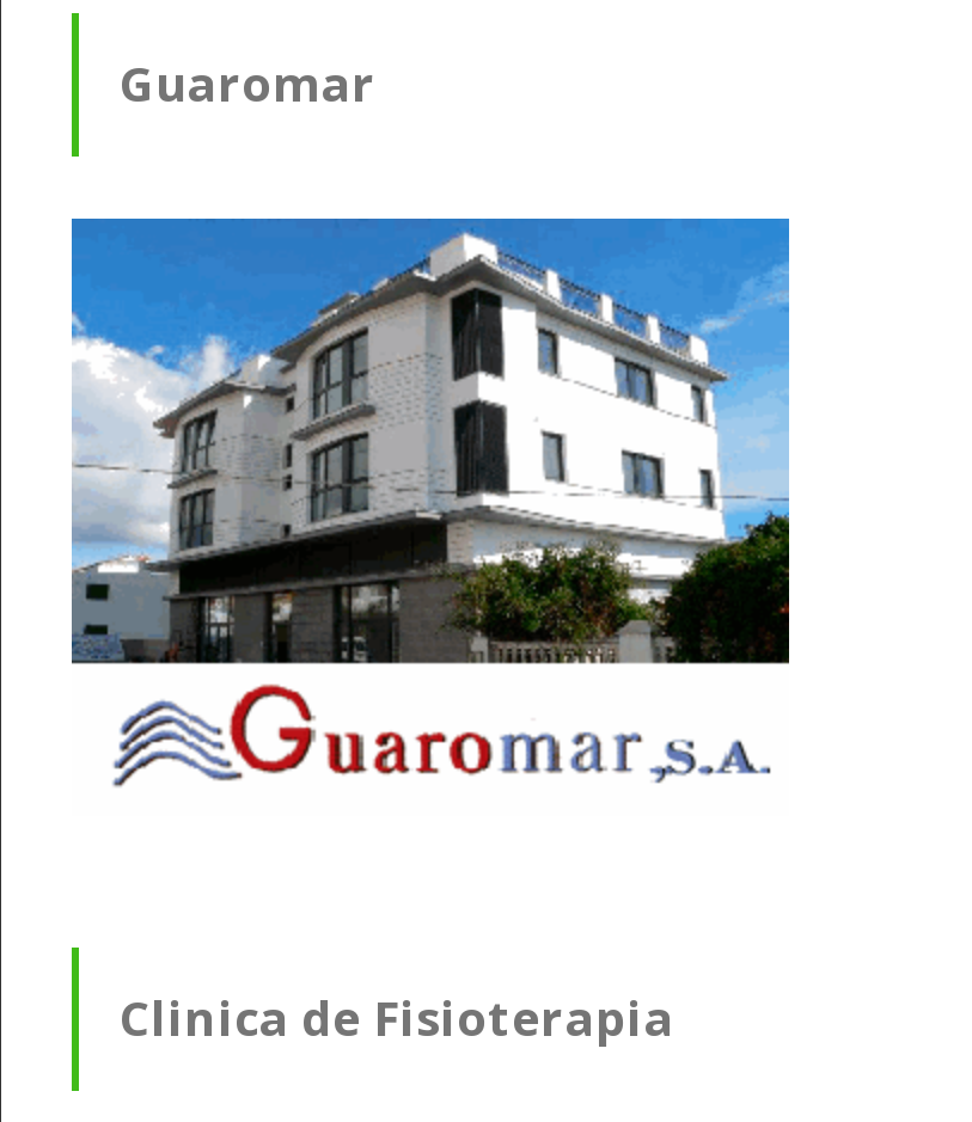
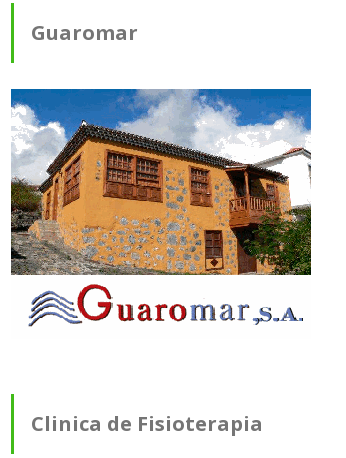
[69,219,791,666] [image] -> [10,89,312,276] [image]

